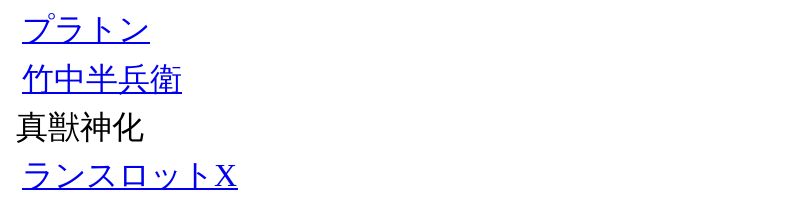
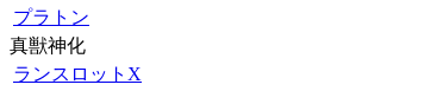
[22,62,182,96] 竹中半兵衛 -> none

